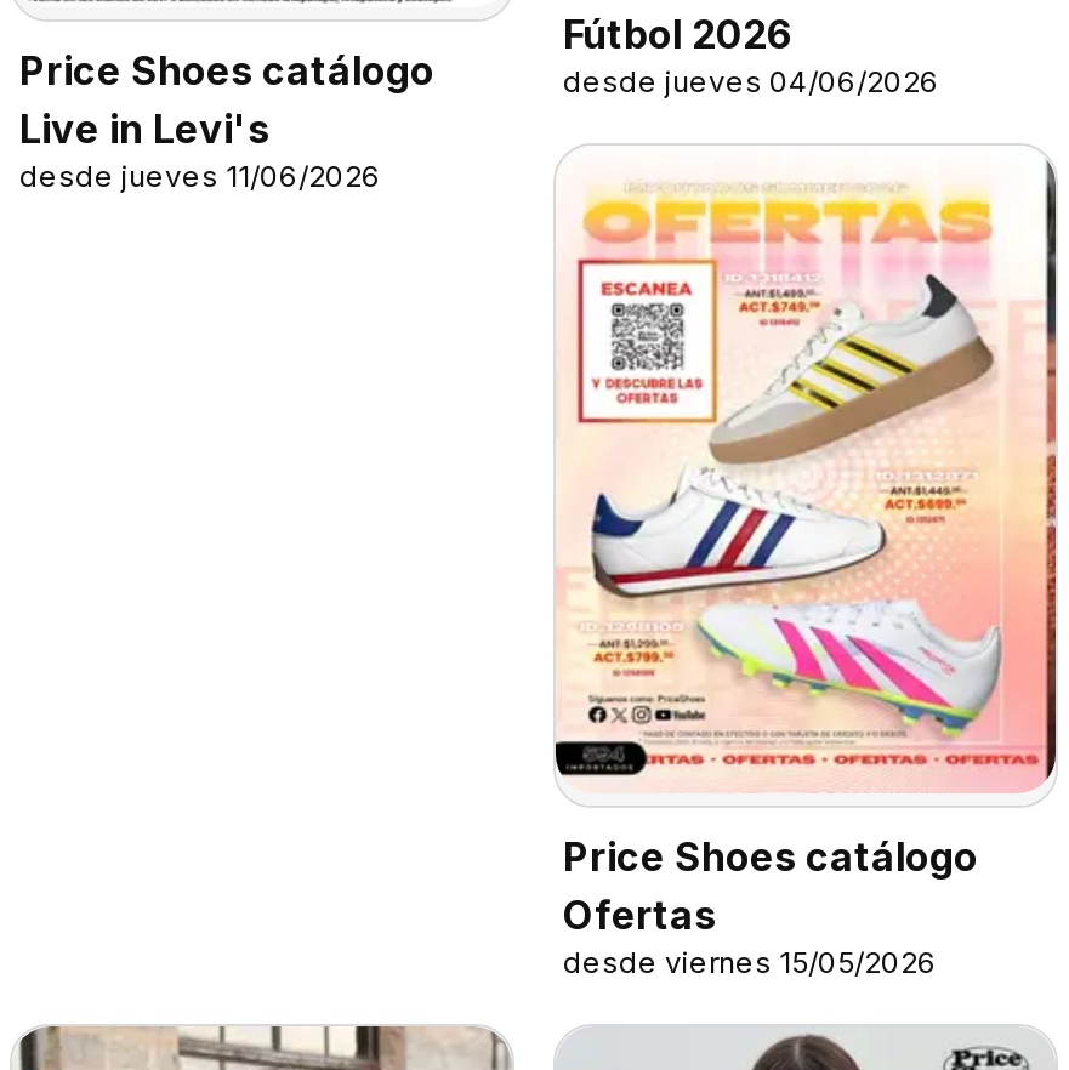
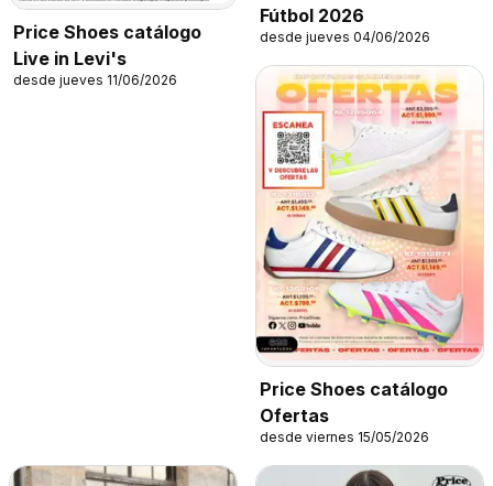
[563,160,1058,779] [image] -> [259,74,484,354] [image]

